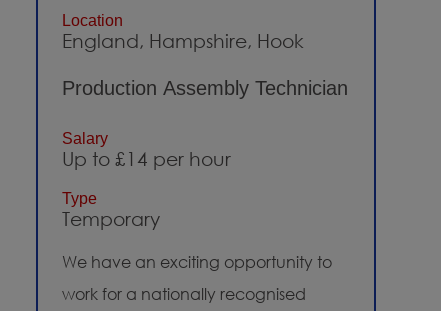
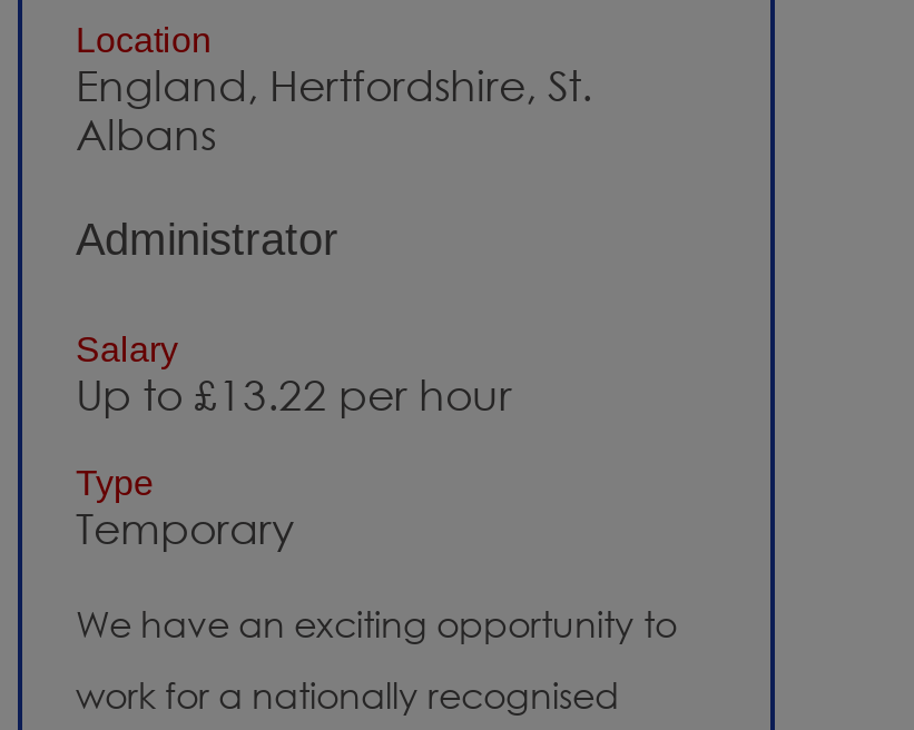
[62,29,304,52] England, Hampshire, Hook -> [76,59,592,159] England, Hertfordshire, St. | Albans
[62,77,348,99] Production Assembly Technician -> [76,215,338,264] Administrator
[62,147,231,170] Up to £14 per hour -> [76,370,512,421] Up to £13.22 per hour

